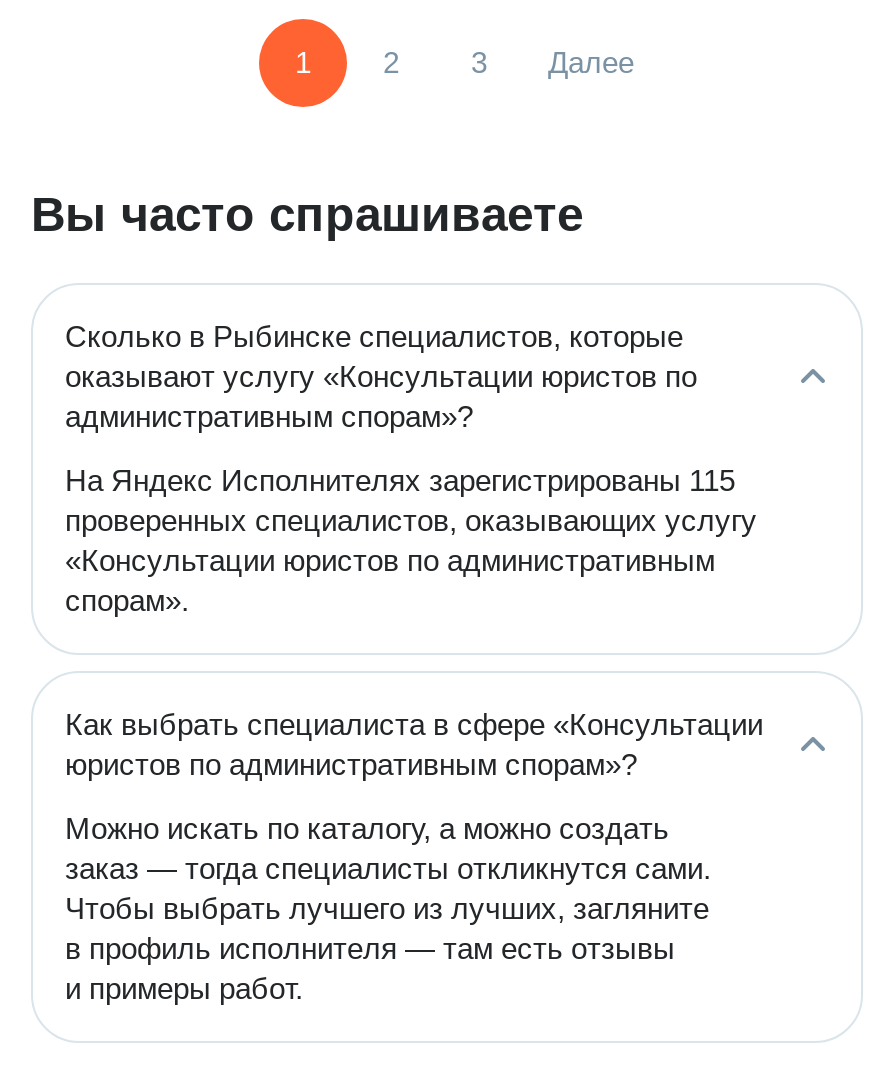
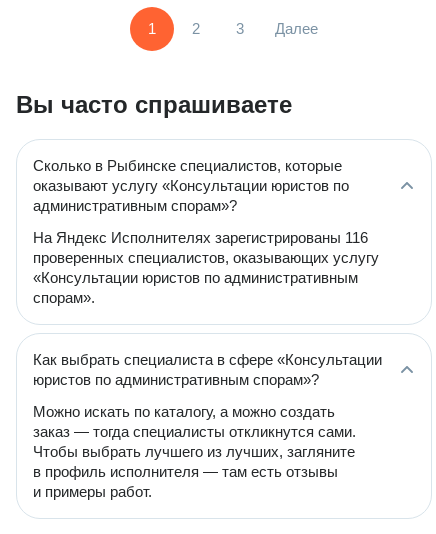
[65,463,735,497] На Яндекс Исполнителях зарегистрированы 115 -> [33,229,368,246] На Яндекс Исполнителях зарегистрированы 116

